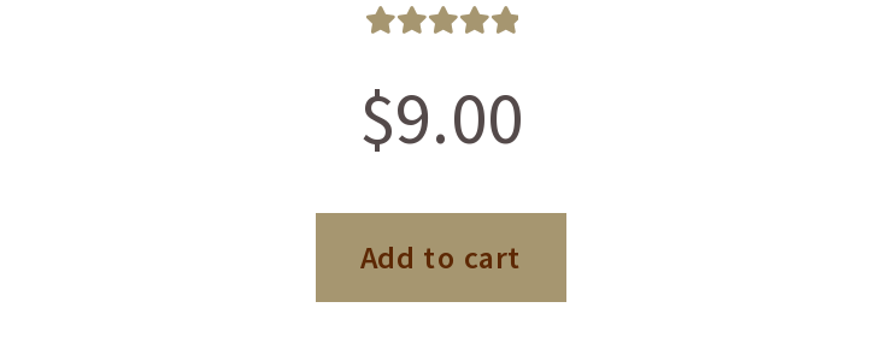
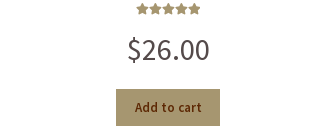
[359,71,523,162] $9.00 -> [126,30,209,68] $26.00

